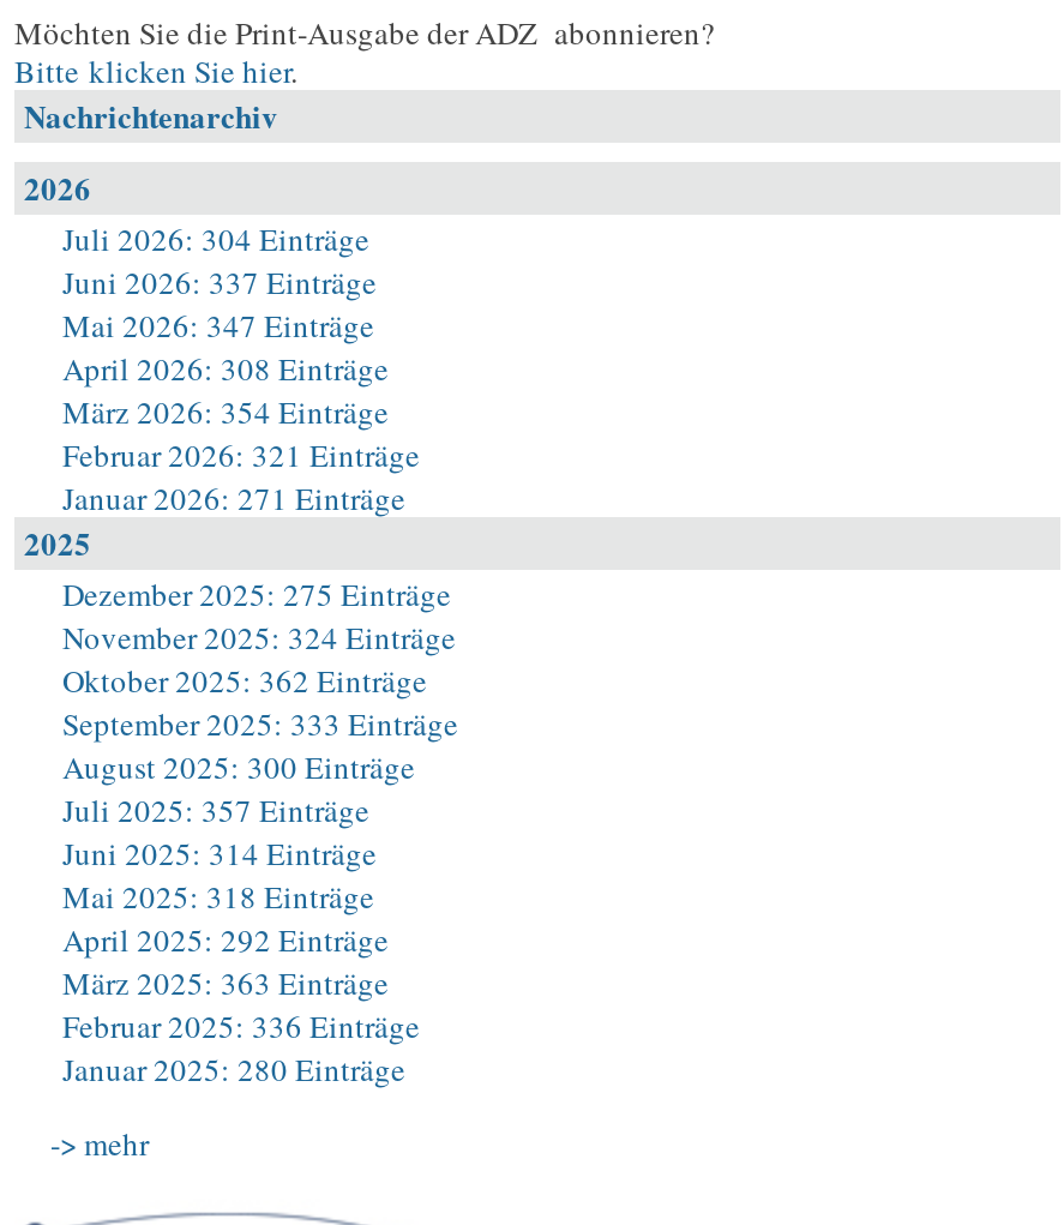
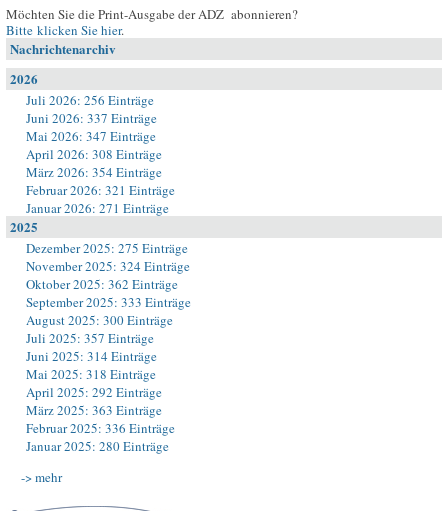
[62,217,369,260] Juli 2026: 304 Einträge -> [26,91,154,109] Juli 2026: 256 Einträge

